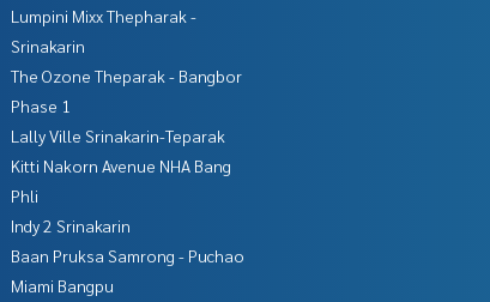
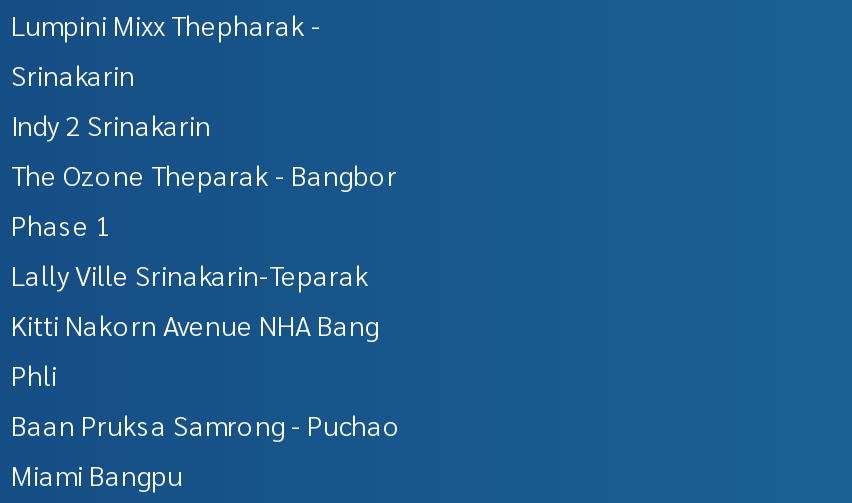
moved [11,64,242,206] -> [11,157,397,393]: The Ozone Theparak - Bangbor | Phase 1 | Lally Ville Srinakarin-Teparak | Kitti Nakorn Avenue NHA Bang | Phli
moved [11,214,131,235] -> [11,107,211,143]: Indy 2 Srinakarin

